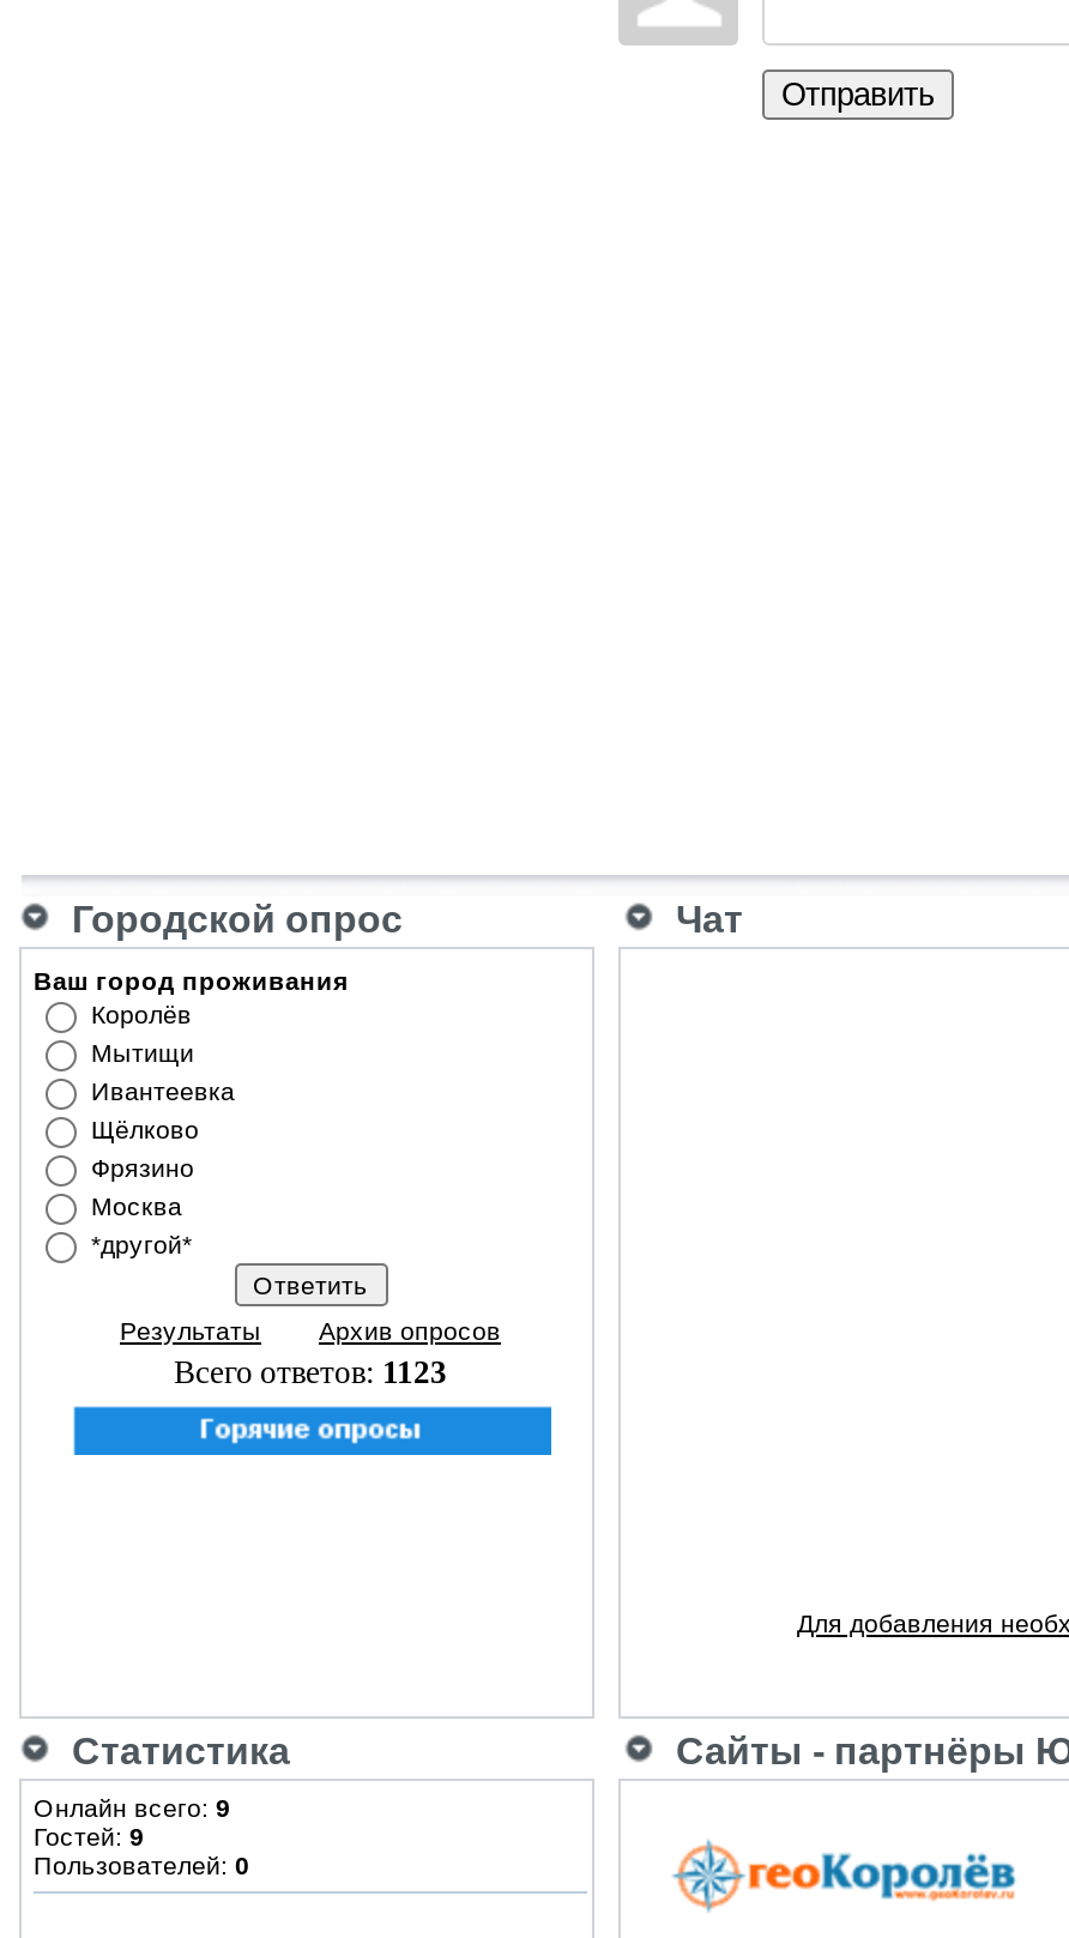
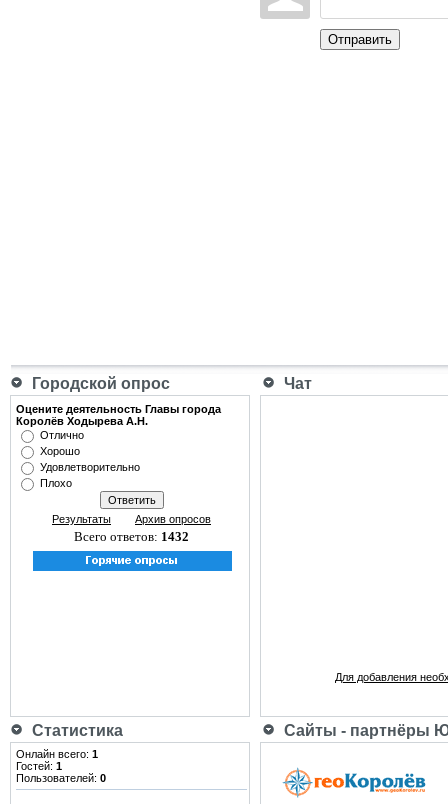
[34,966,348,1258] Ваш город проживания | Королёв | Мытищи | Ивантеевка | Щёлково | Фрязино | Москва | *другой* -> [16,403,221,489] Оцените деятельность Главы города | Королёв Ходырева А.Н. | Отлично | Хорошо | Удовлетворительно | Плохо
moved [120,1316,501,1345] -> [52,513,211,525]: Результаты | Архив опросов
[174,1354,447,1390] Всего ответов: 1123 -> [74,529,189,544] Всего ответов: 1432
[34,1793,230,1822] Онлайн всего: 9 -> [16,748,98,760] Онлайн всего: 1
[34,1822,144,1851] Гостей: 9 -> [16,760,62,772] Гостей: 1

